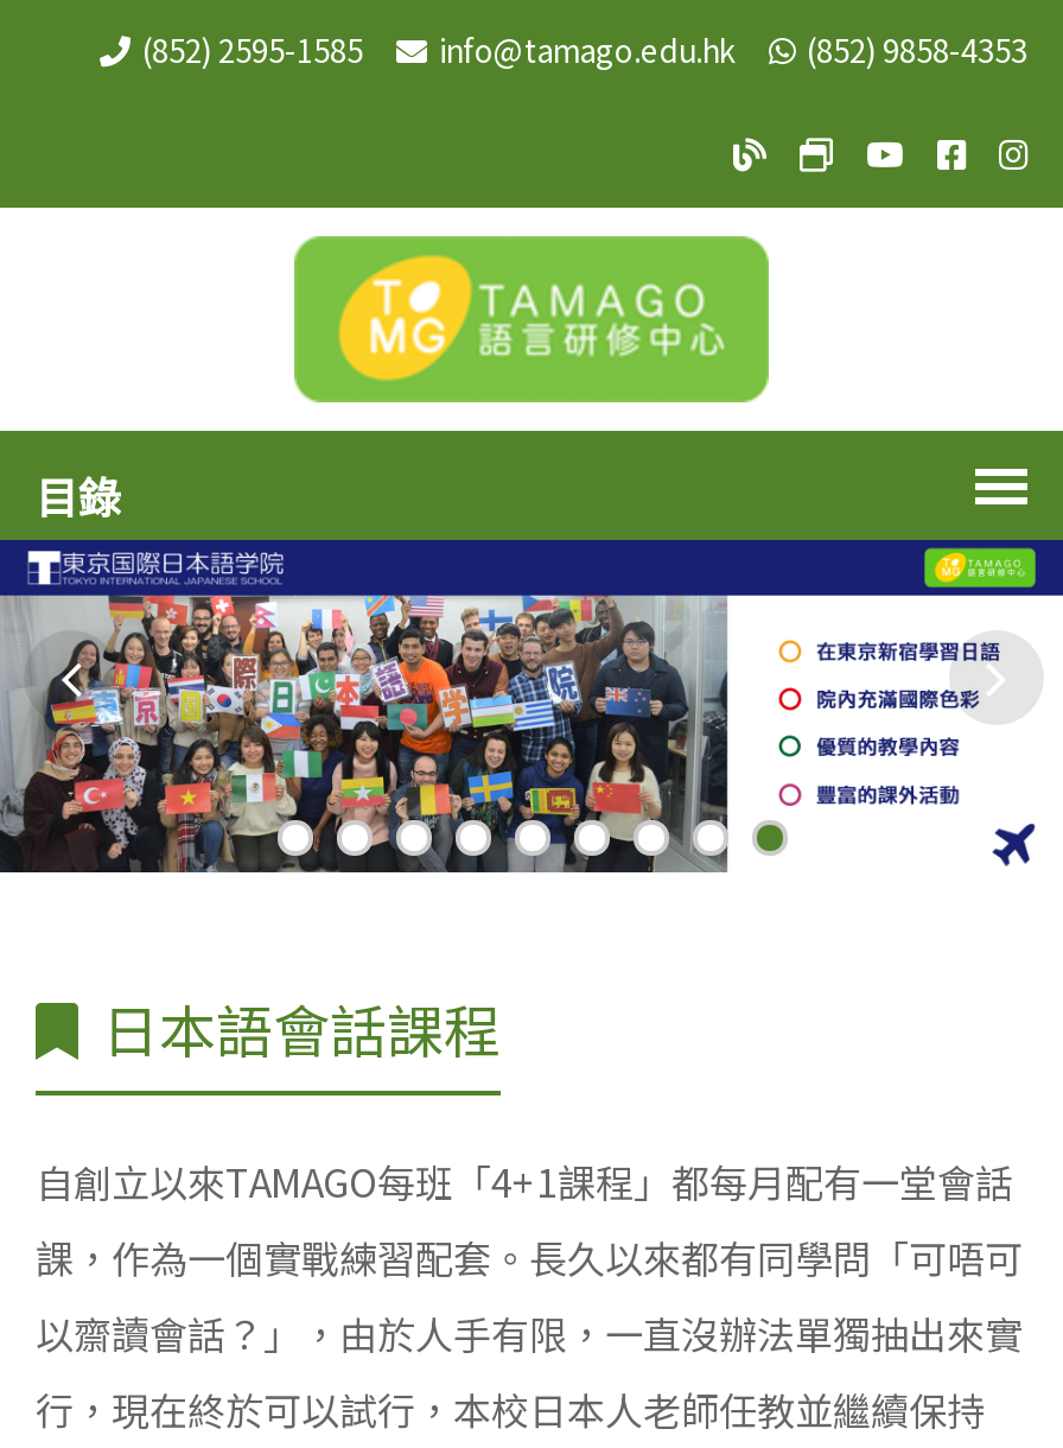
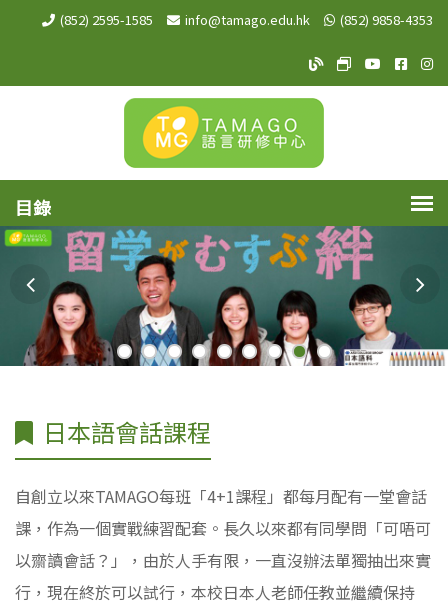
[7,538,1056,875] [image] -> [3,225,445,367] [image]

